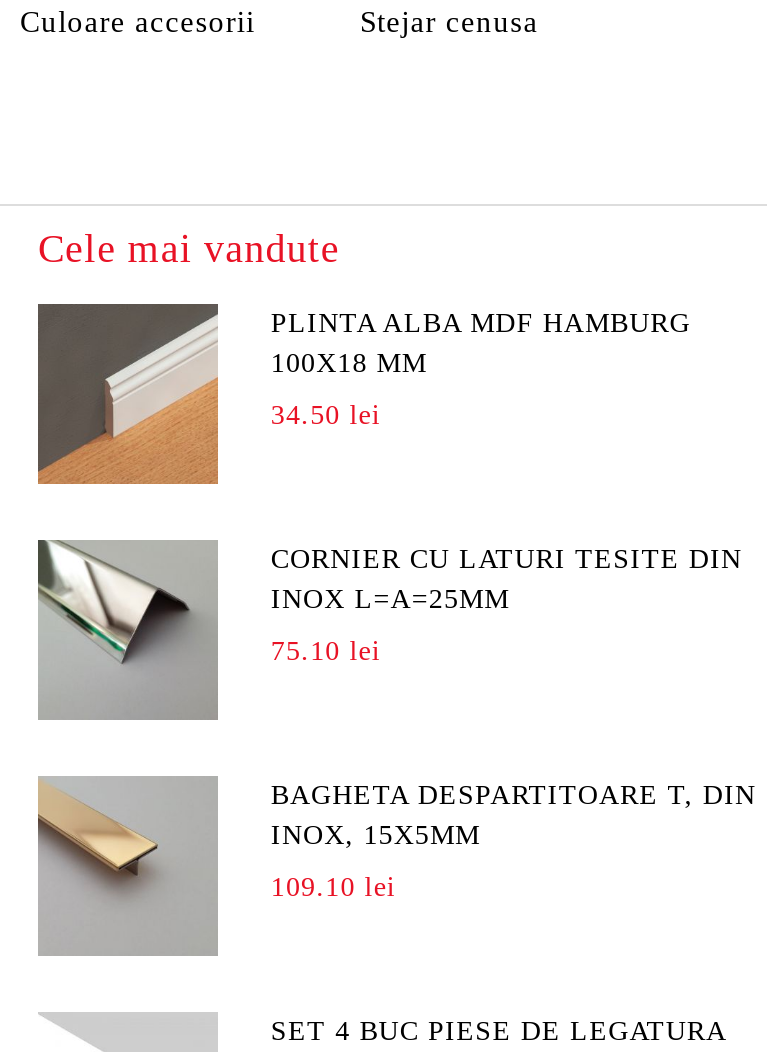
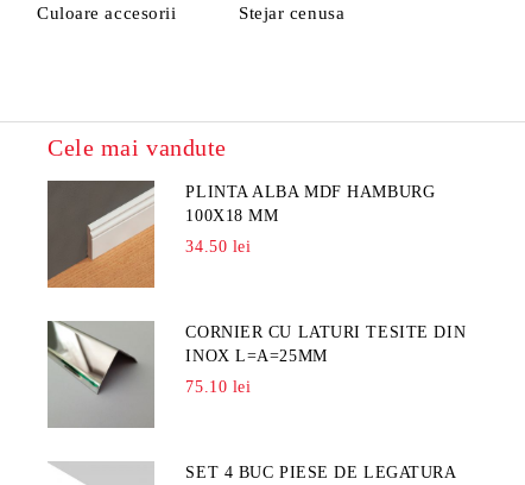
[36,778,756,902] [image] | BAGHETA DESPARTITOARE T, DIN | INOX, 15X5MM | 109.10 lei -> none

